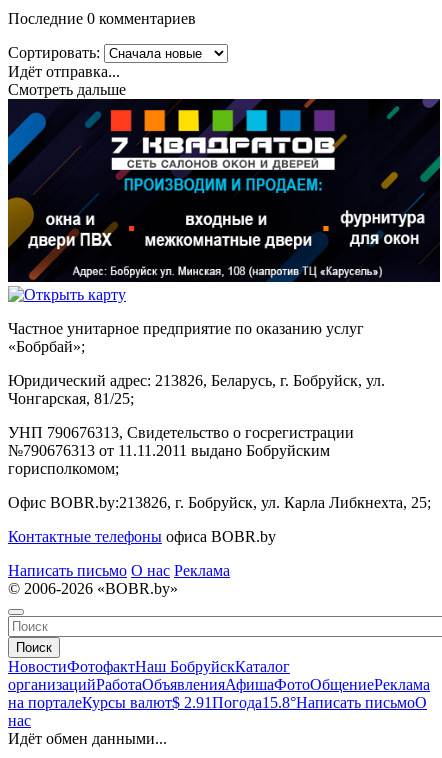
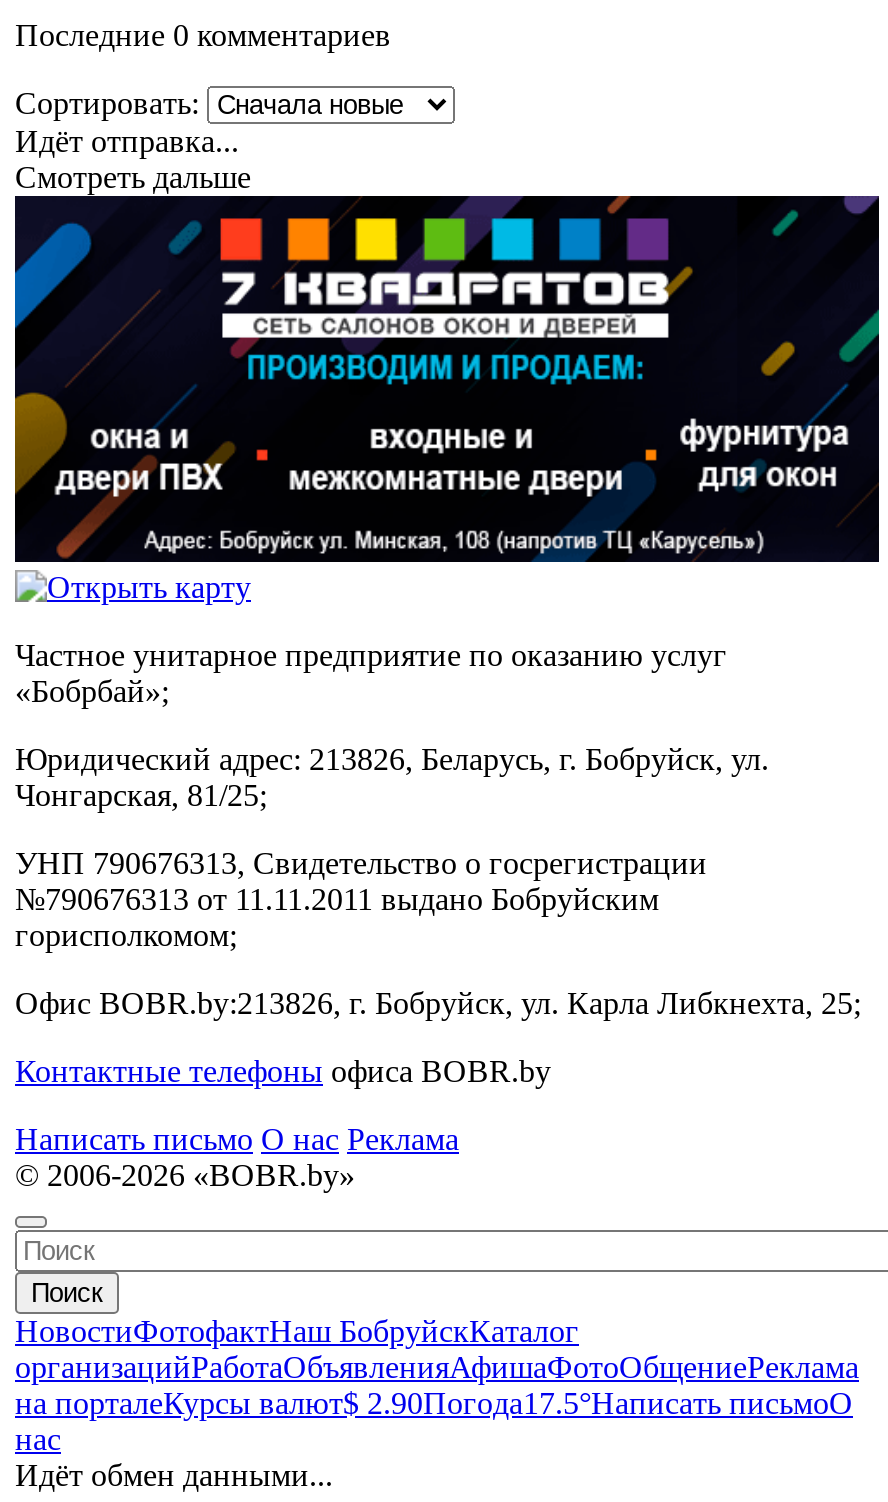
[8,694,427,711] на порталеКурсы валют$ 2.91Погода15.8°Написать письмоО -> [15,1386,853,1420] на порталеКурсы валют$ 2.90Погода17.5°Написать письмоО

